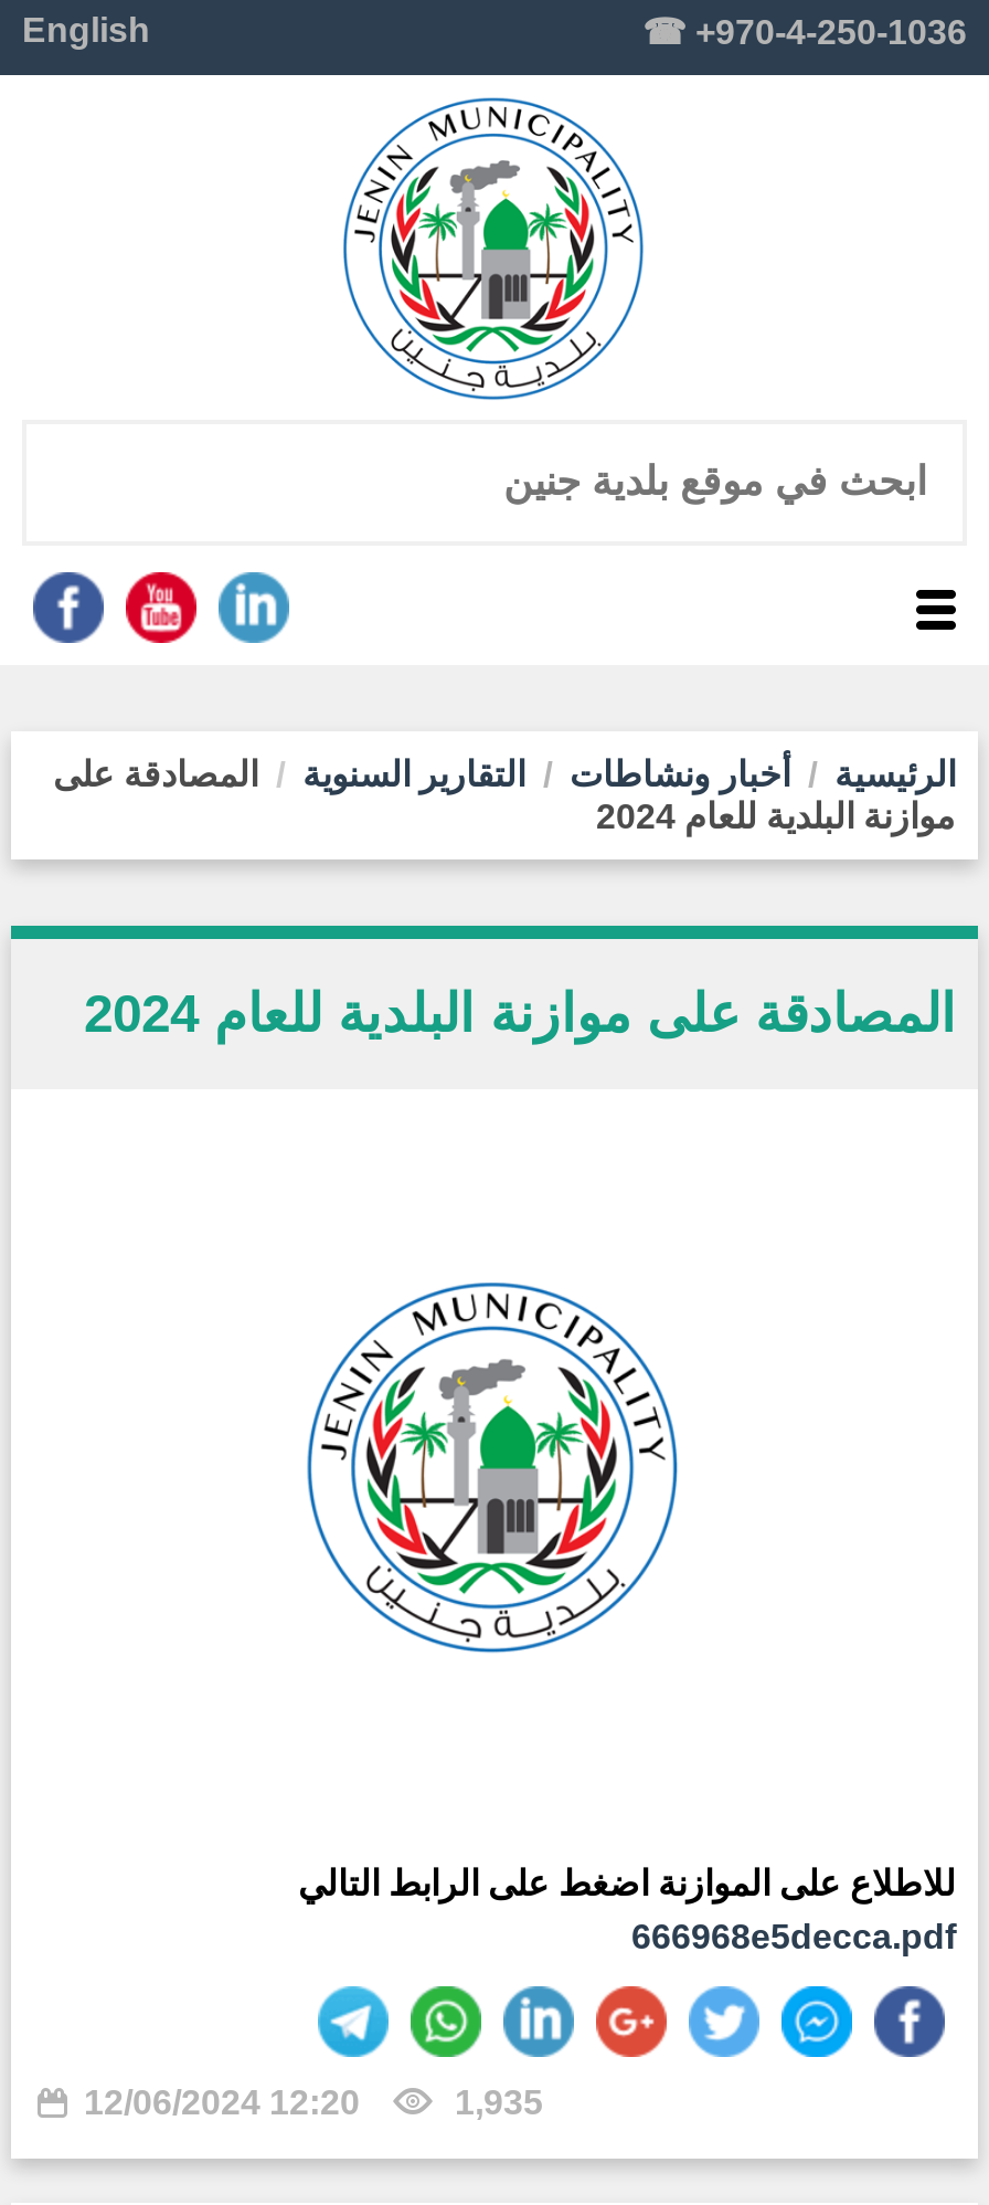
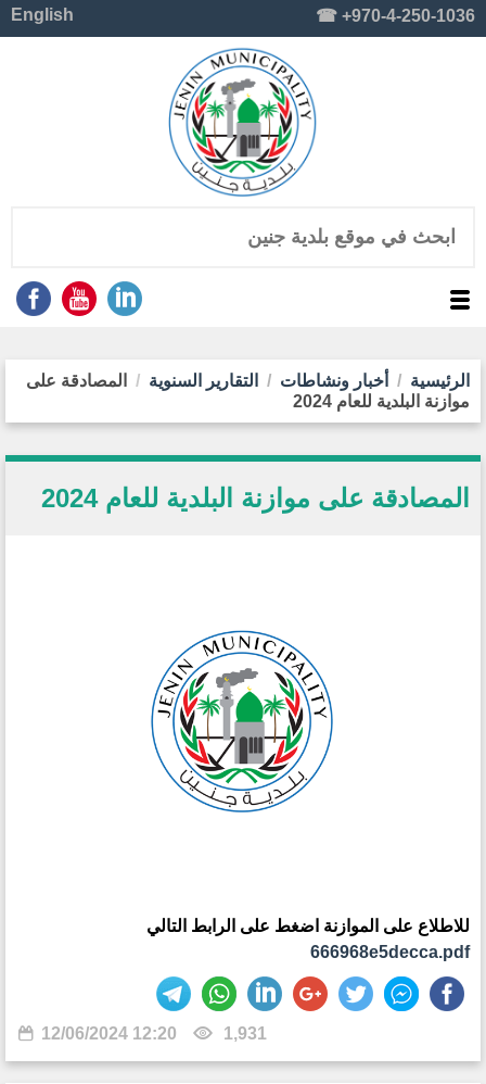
[84,2084,543,2122] 12/06/2024 12:20 1,935 -> [41,1025,267,1043] 12/06/2024 12:20 1,931

